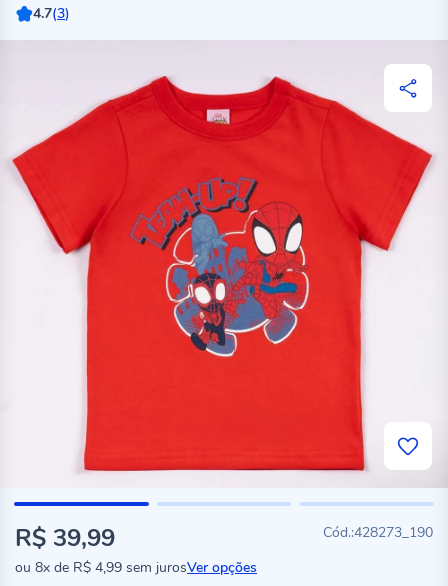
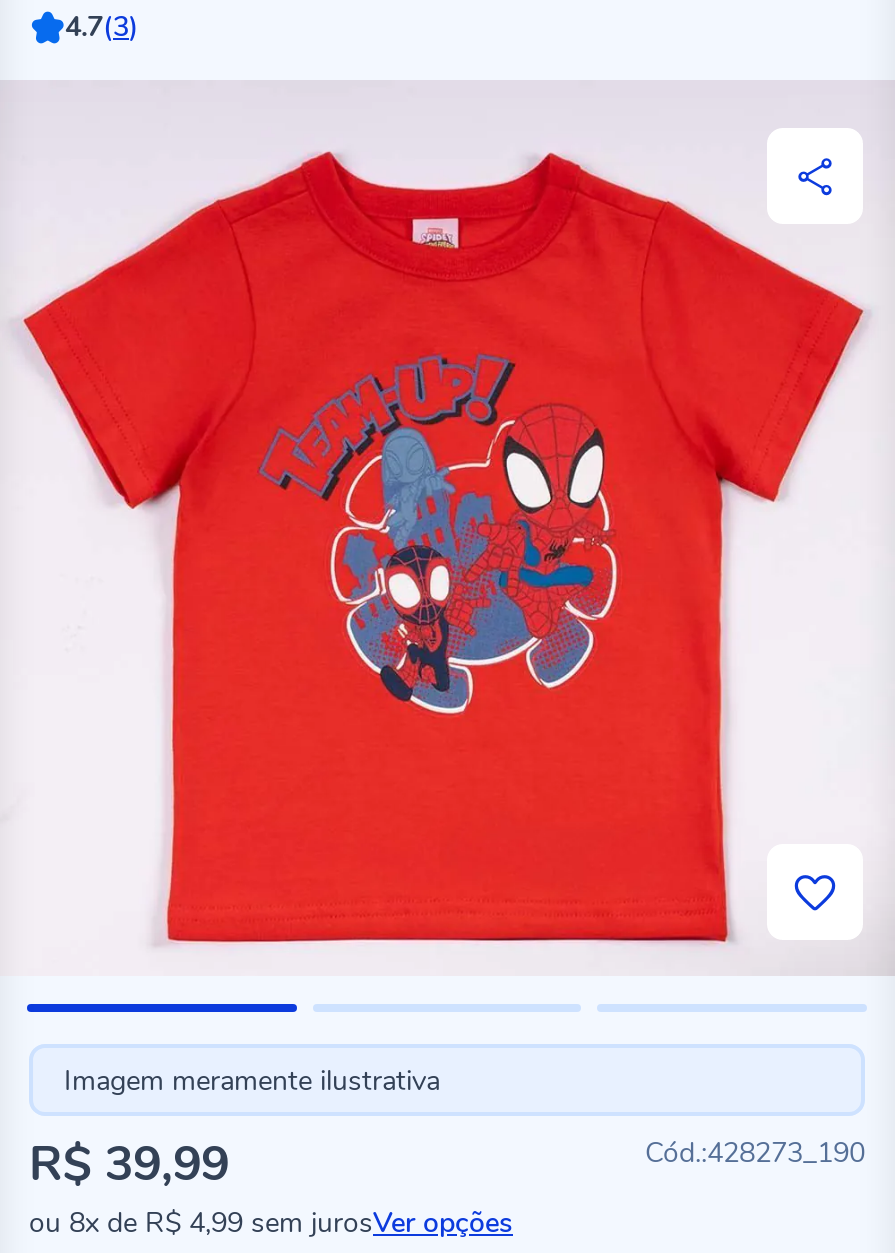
none -> [64,1061,440,1099] Imagem meramente ilustrativa

